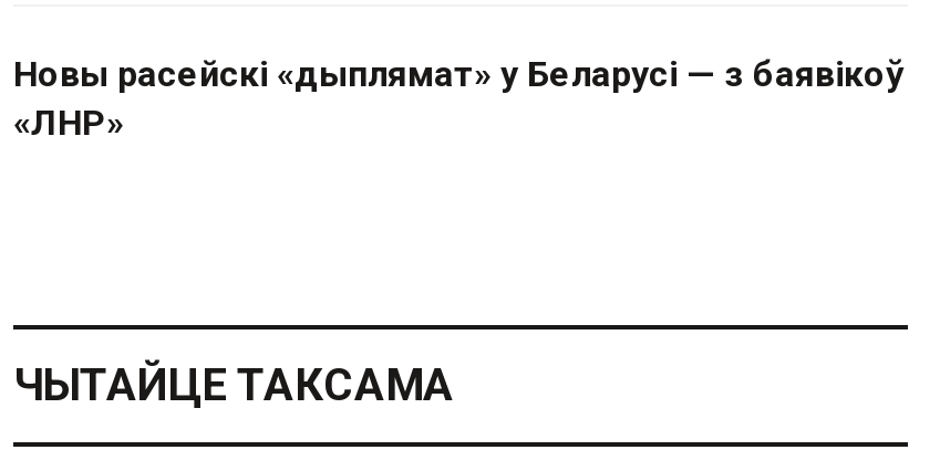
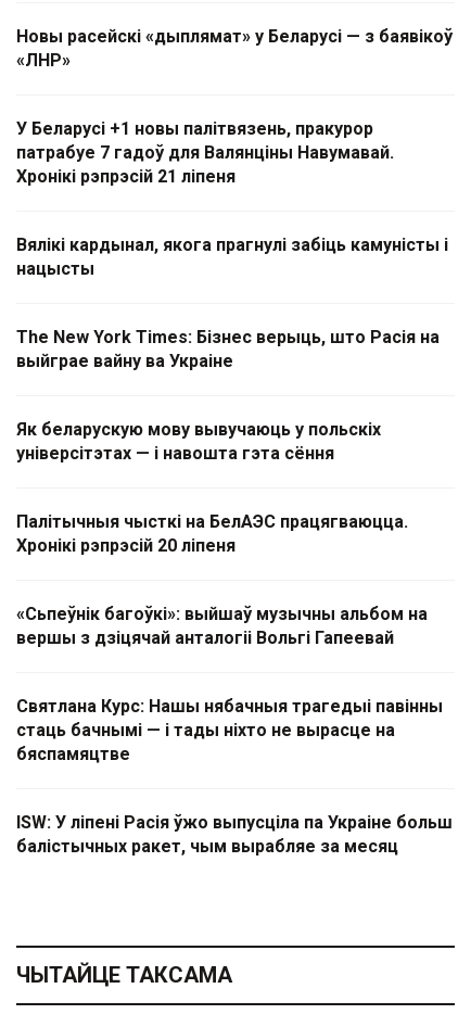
none -> [16,118,453,857] У Беларусі +1 новы палітвязень, пракурор | патрабуе 7 гадоў для Валянціны Навумавай. | Хронікі рэпрэсій 21 ліпеня | Вялікі кардынал, якога прагнулі забіць камуністы і | нацысты | The New York Times: Бізнес верыць, што Расія на | выйграе вайну ва Украіне | Як беларускую мову вывучаюць у польскіх | універсітэтах — і навошта гэта сёння | Палітычныя чысткі на БелАЭС працягваюцца. | Хронікі рэпрэсій 20 ліпеня | «Сьпеўнік багоўкі»: выйшаў музычны альбом на | вершы з дзіцячай анталогіі Вольгі Гапеевай | Святлана Курс: Нашы нябачныя трагедыі павінны | стаць бачнымі — і тады ніхто не вырасце на | бяспамяцтве | ISW: У ліпені Расія ўжо выпусціла па Украіне больш | балістычных ракет, чым вырабляе за месяц

